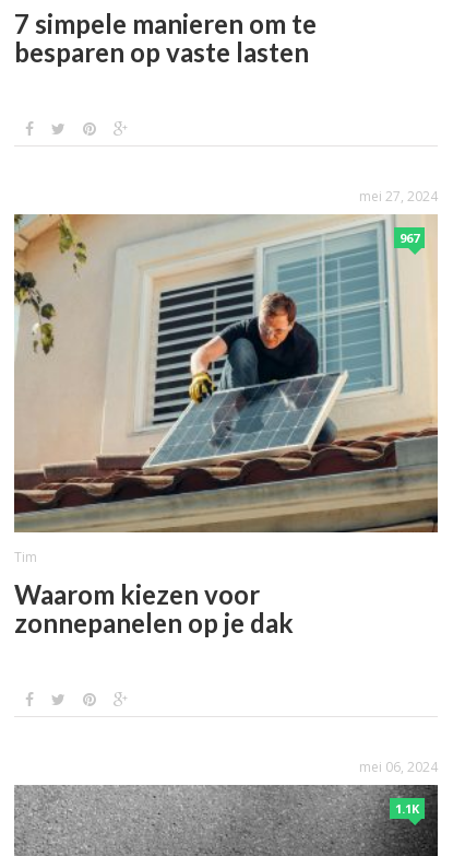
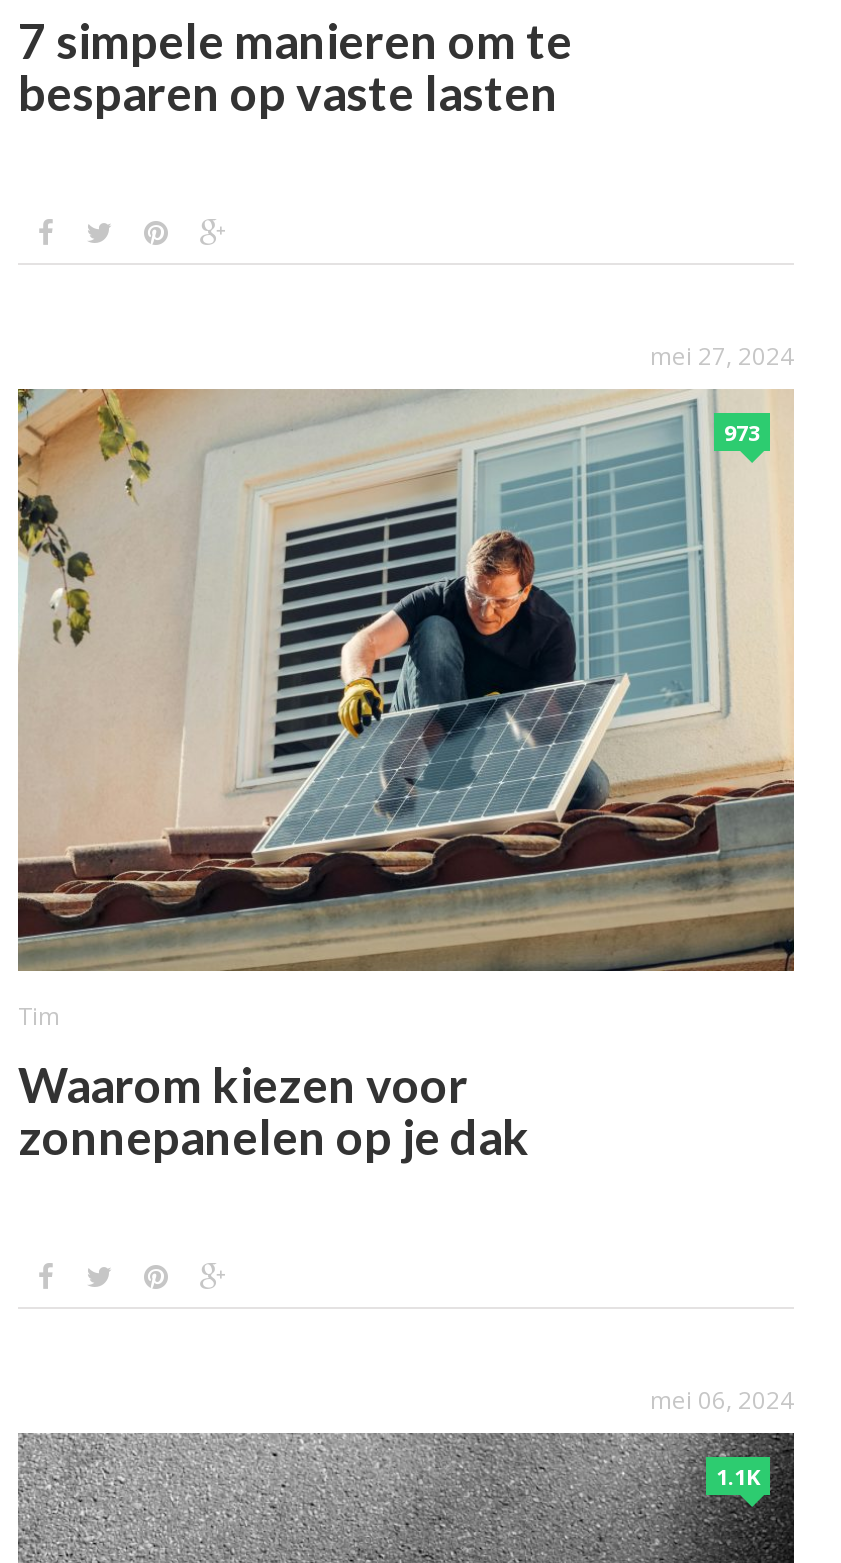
[400,229,419,246] 967 -> [724,416,760,446] 973

